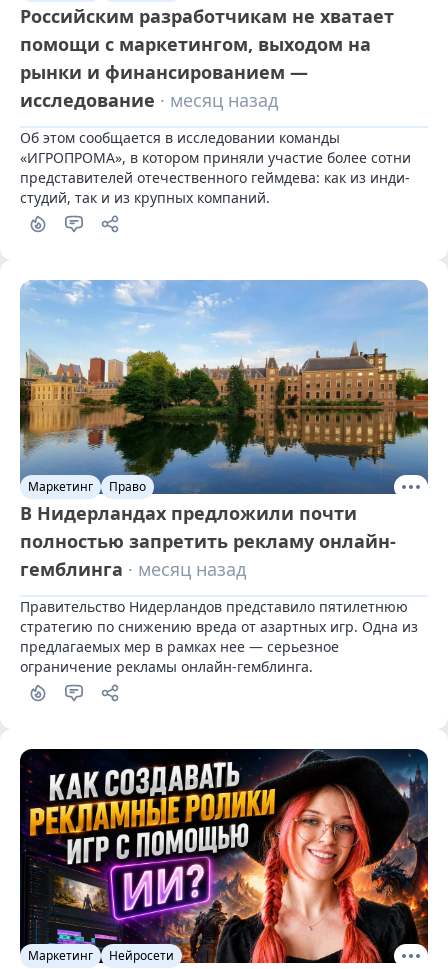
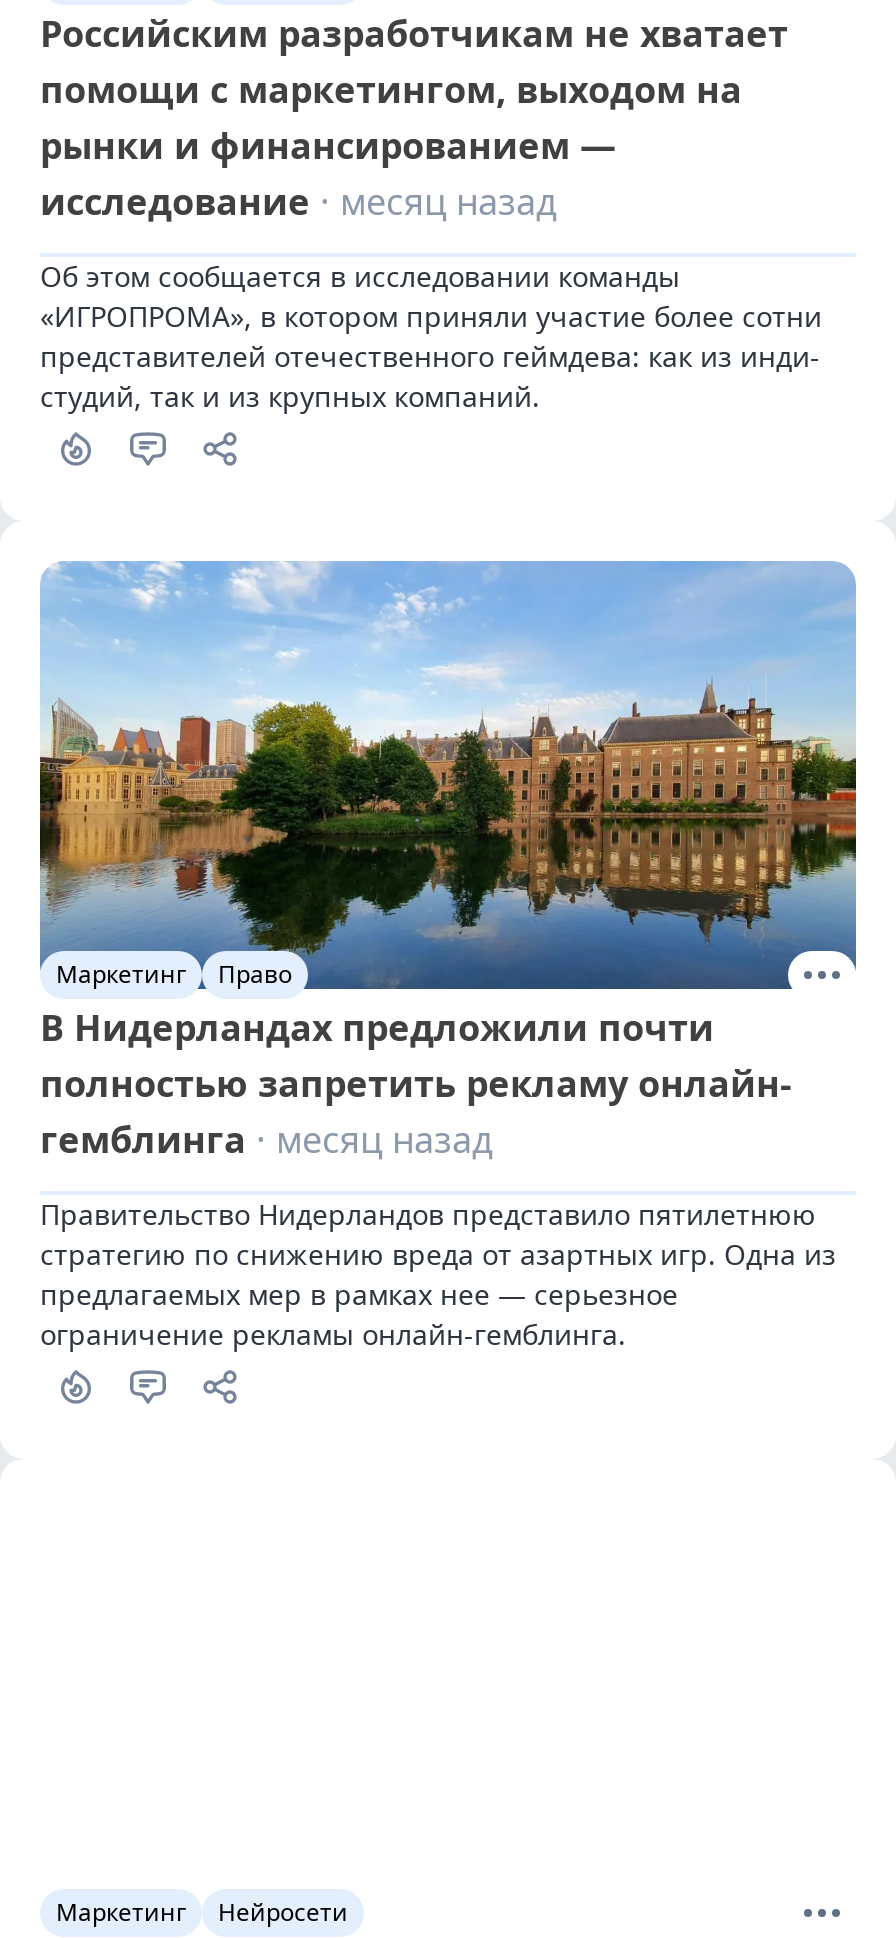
[19,748,429,964] [image] -> none

